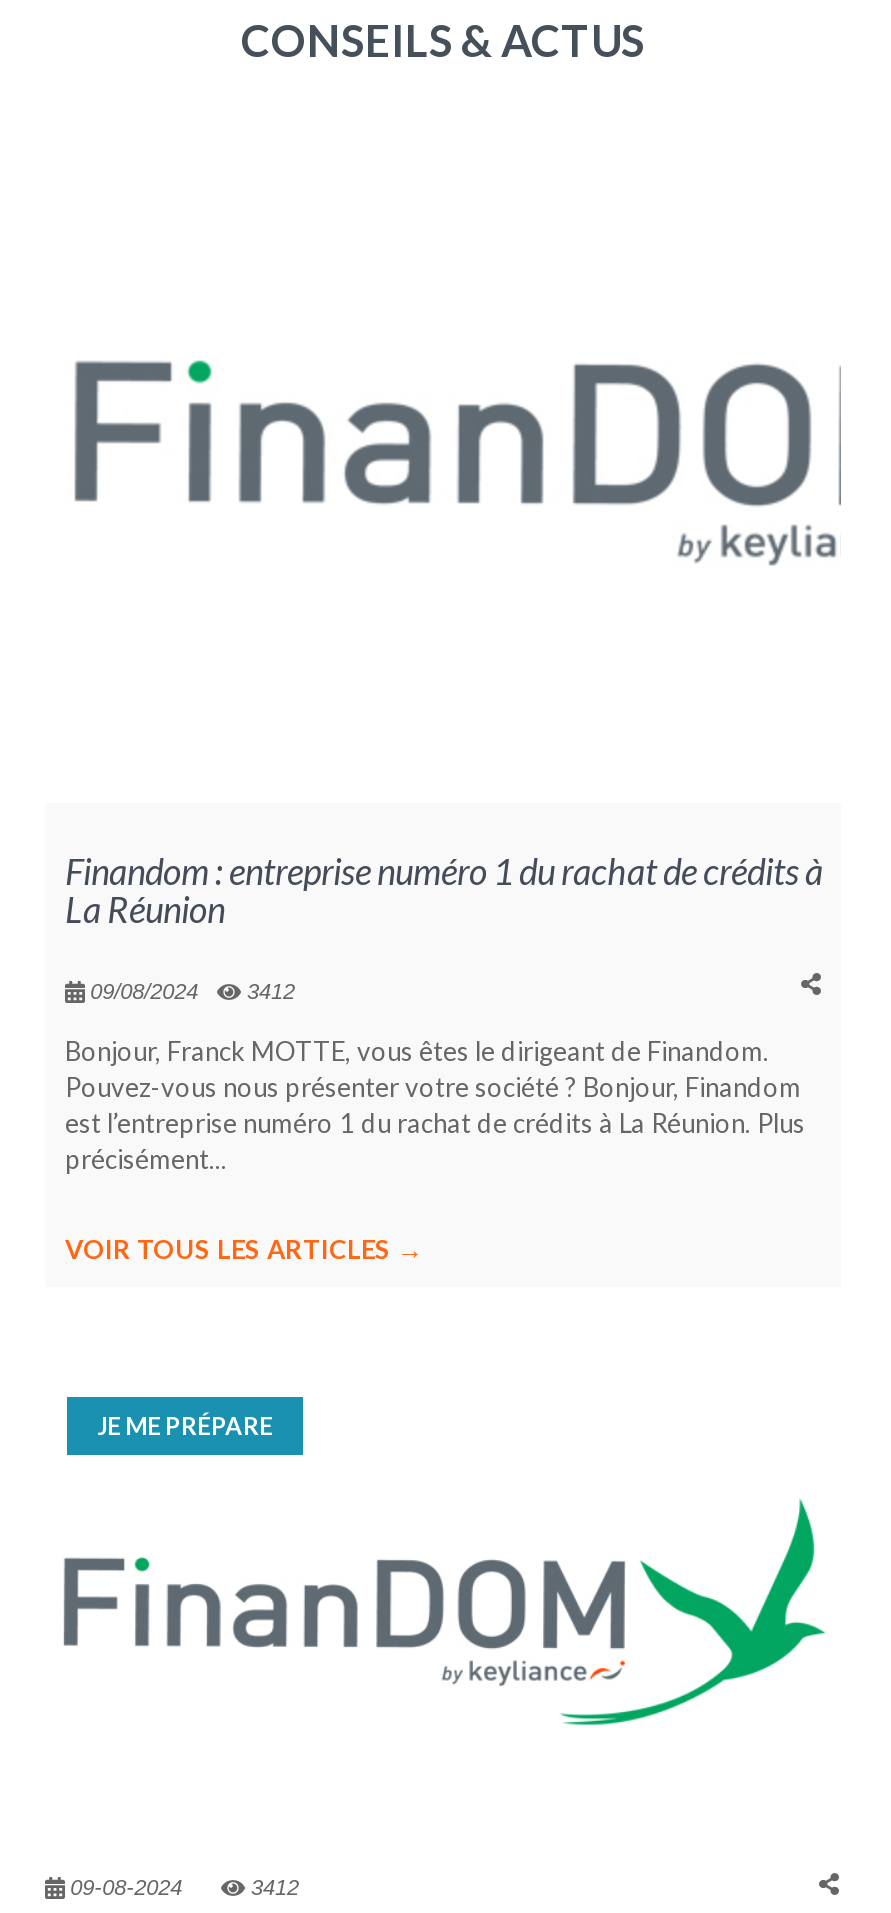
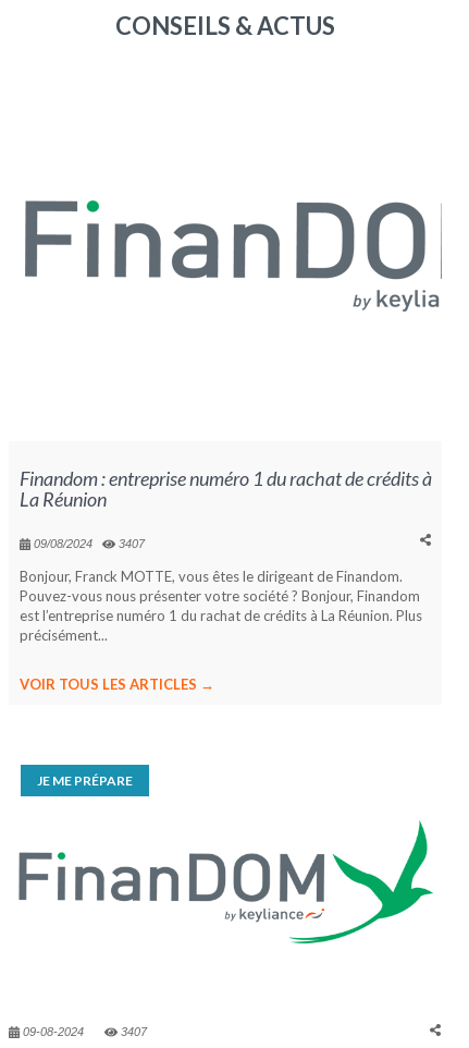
[84,979,295,1003] 09/08/2024 3412 -> [30,537,145,550] 09/08/2024 3407
[245,1875,299,1899] 3412 -> [118,1025,147,1038] 3407

